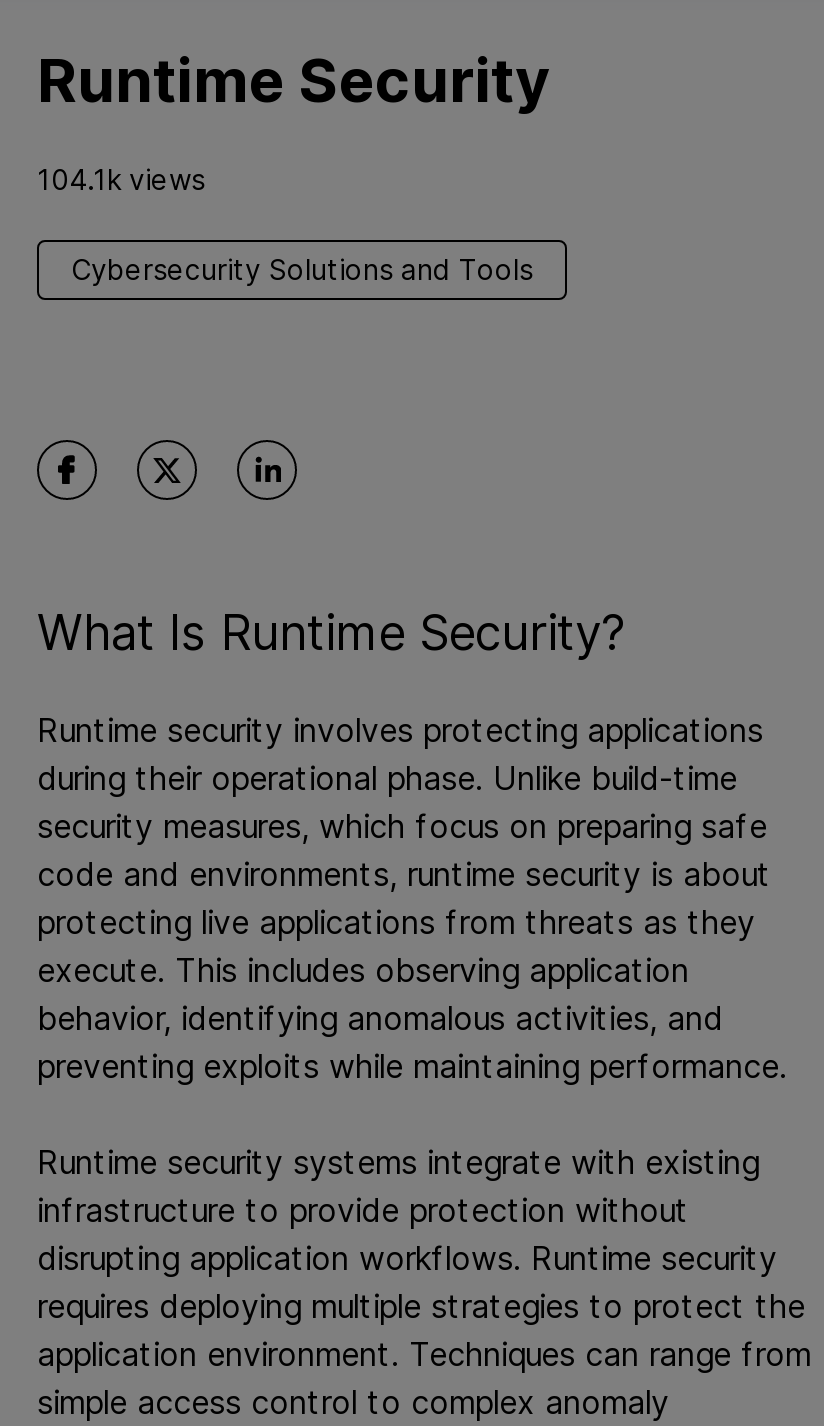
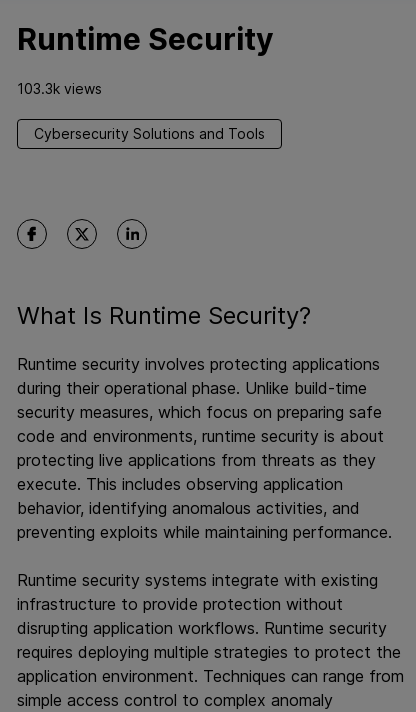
[37,162,205,196] 104.1k views -> [17,80,102,97] 103.3k views

